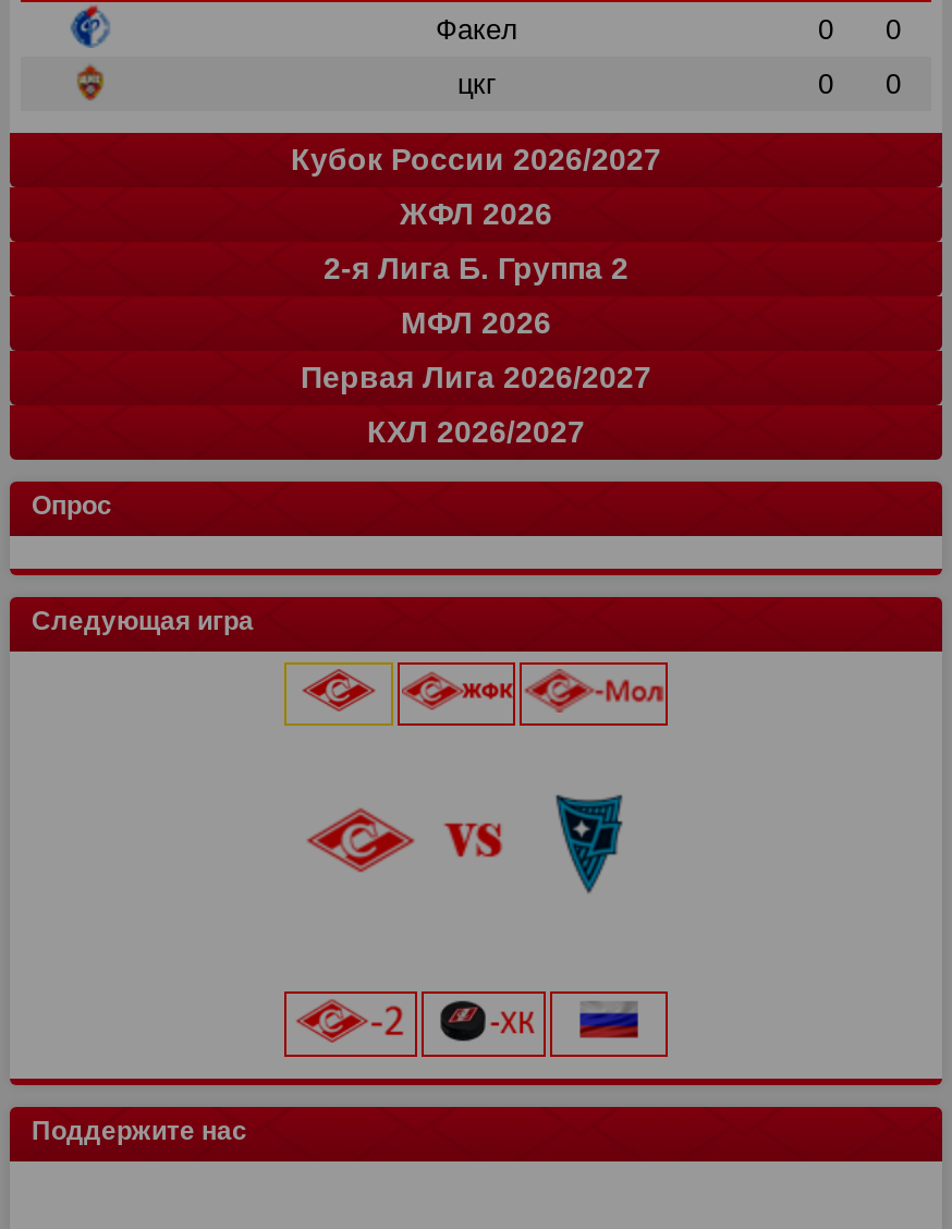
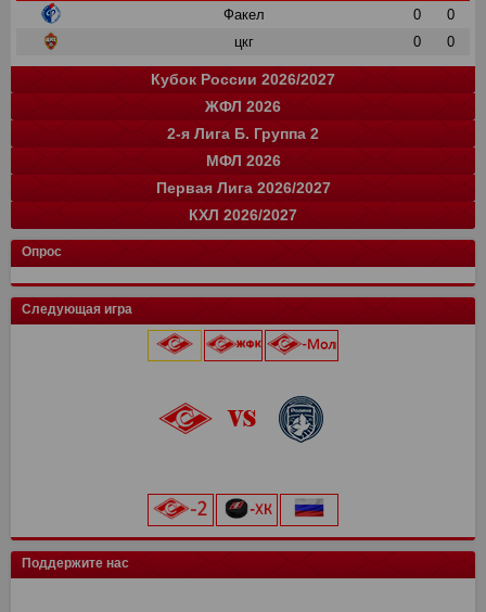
[548,793,637,889] [image] -> [278,395,324,442] [image]

